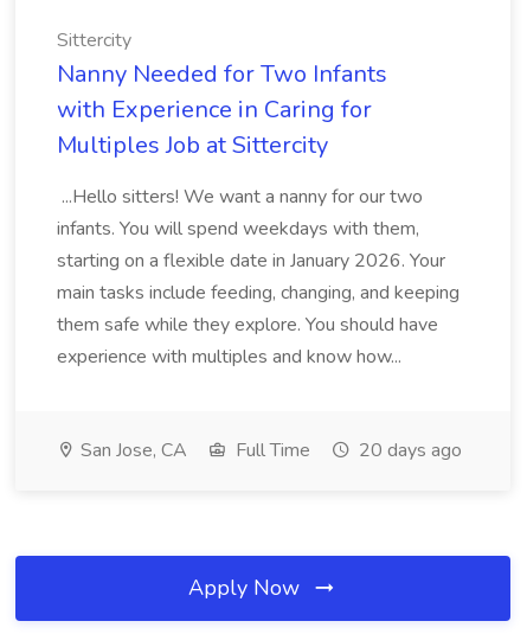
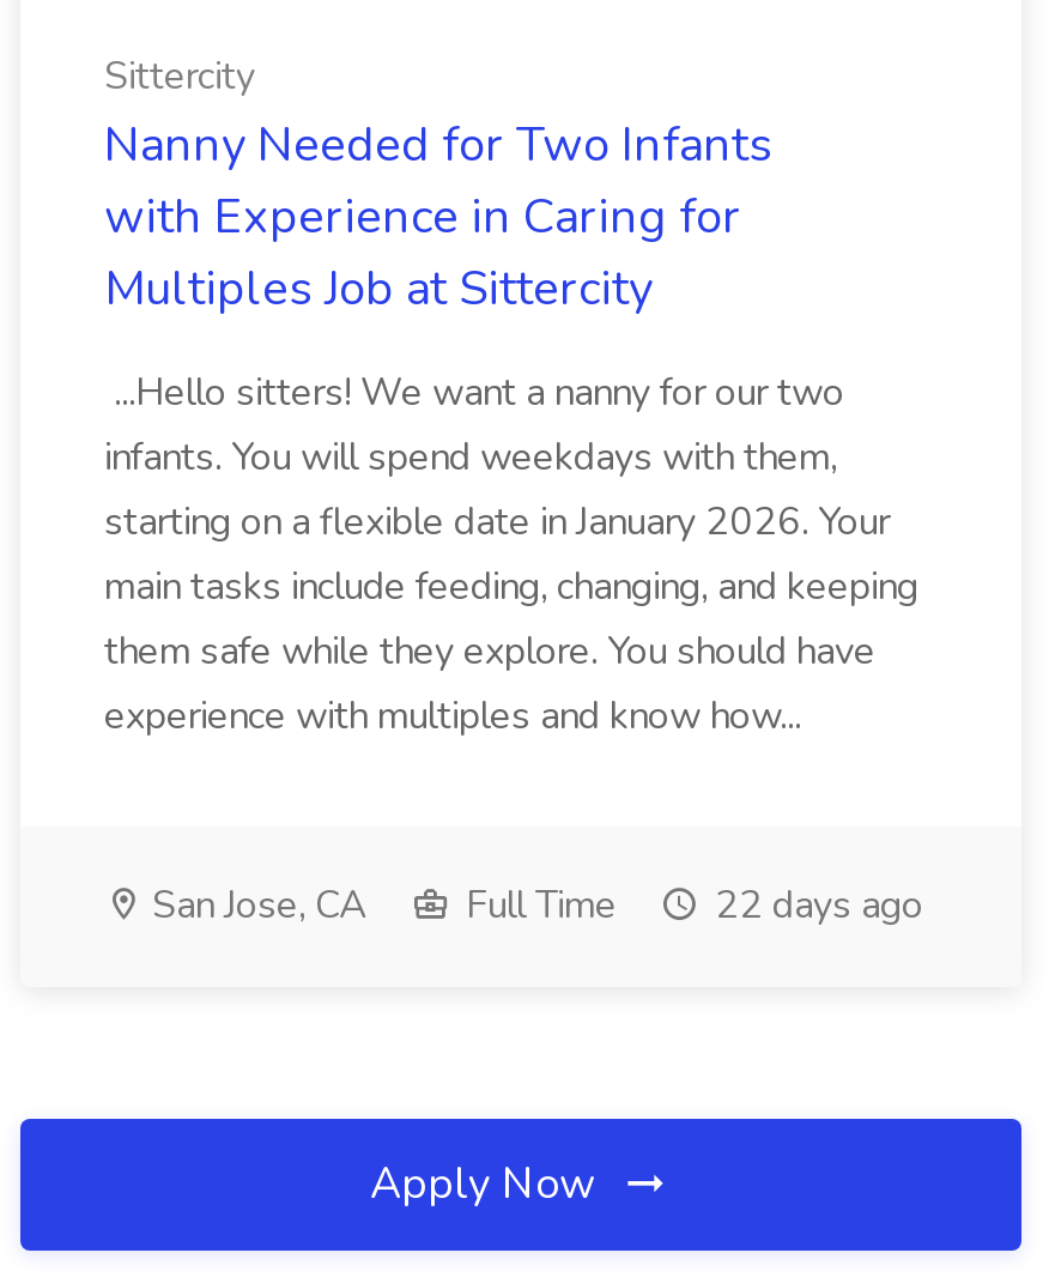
[76,437,462,463] San Jose, CA Full Time 20 days ago -> [143,879,923,932] San Jose, CA Full Time 22 days ago

